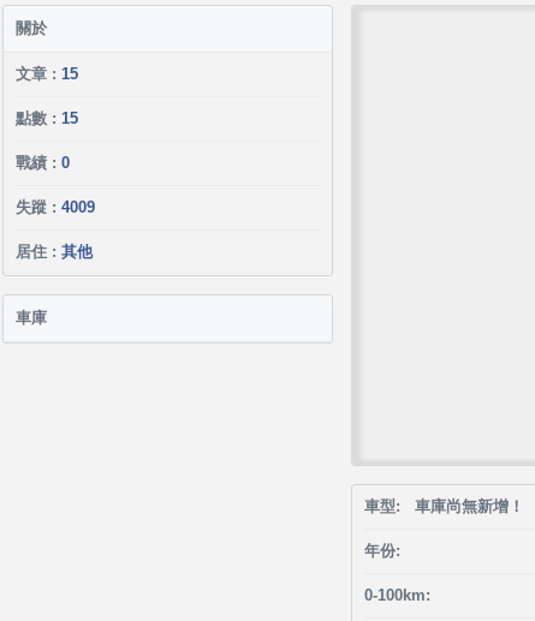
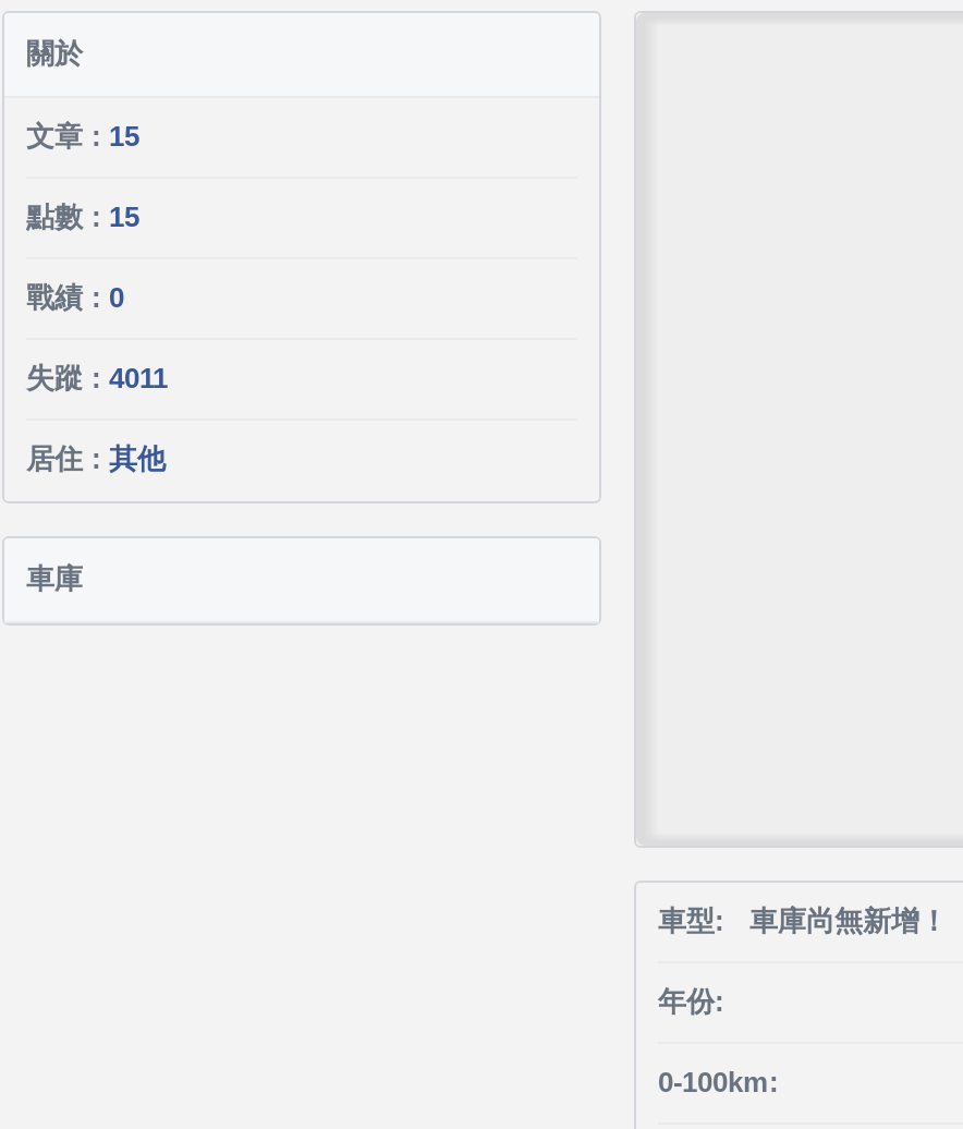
[16,198,95,216] 失蹤 : 4009 -> [26,362,168,394] 失蹤 : 4011

